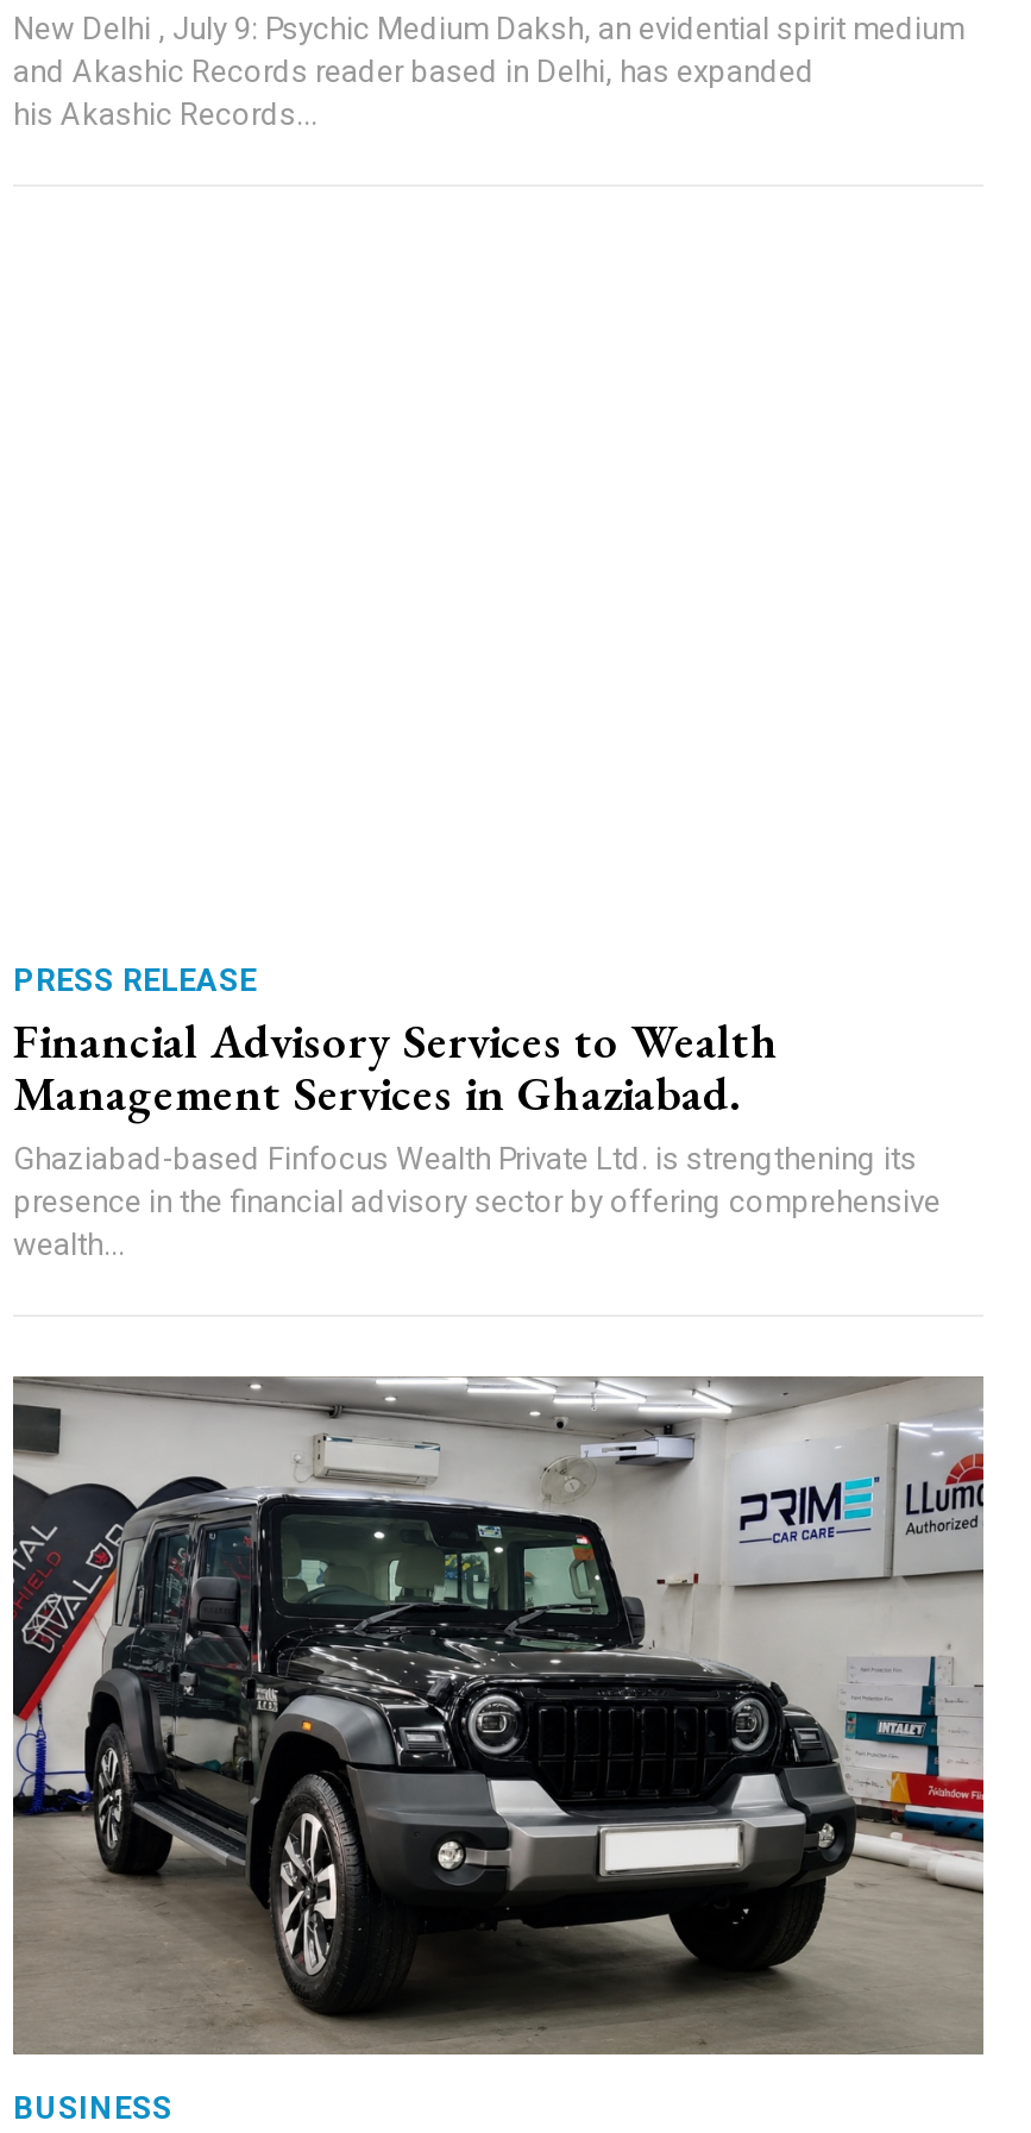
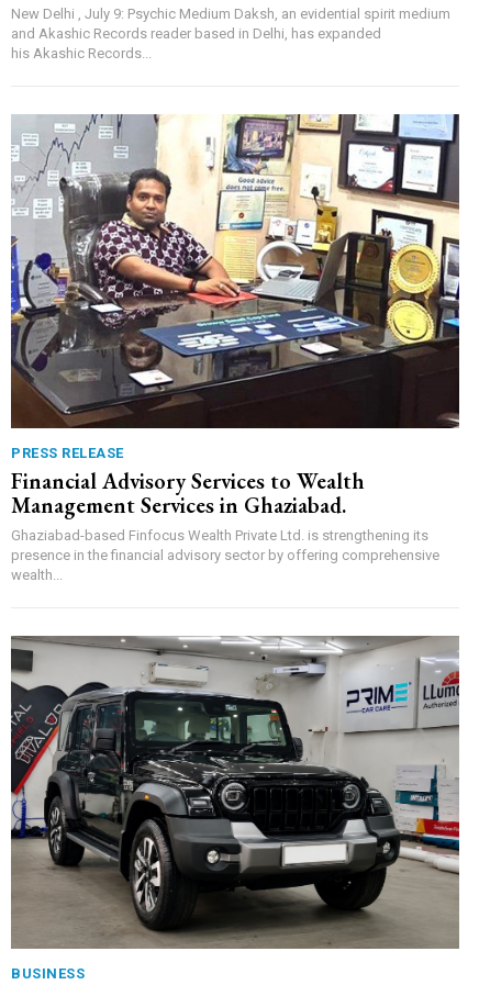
none -> [10,113,460,429] [image]

